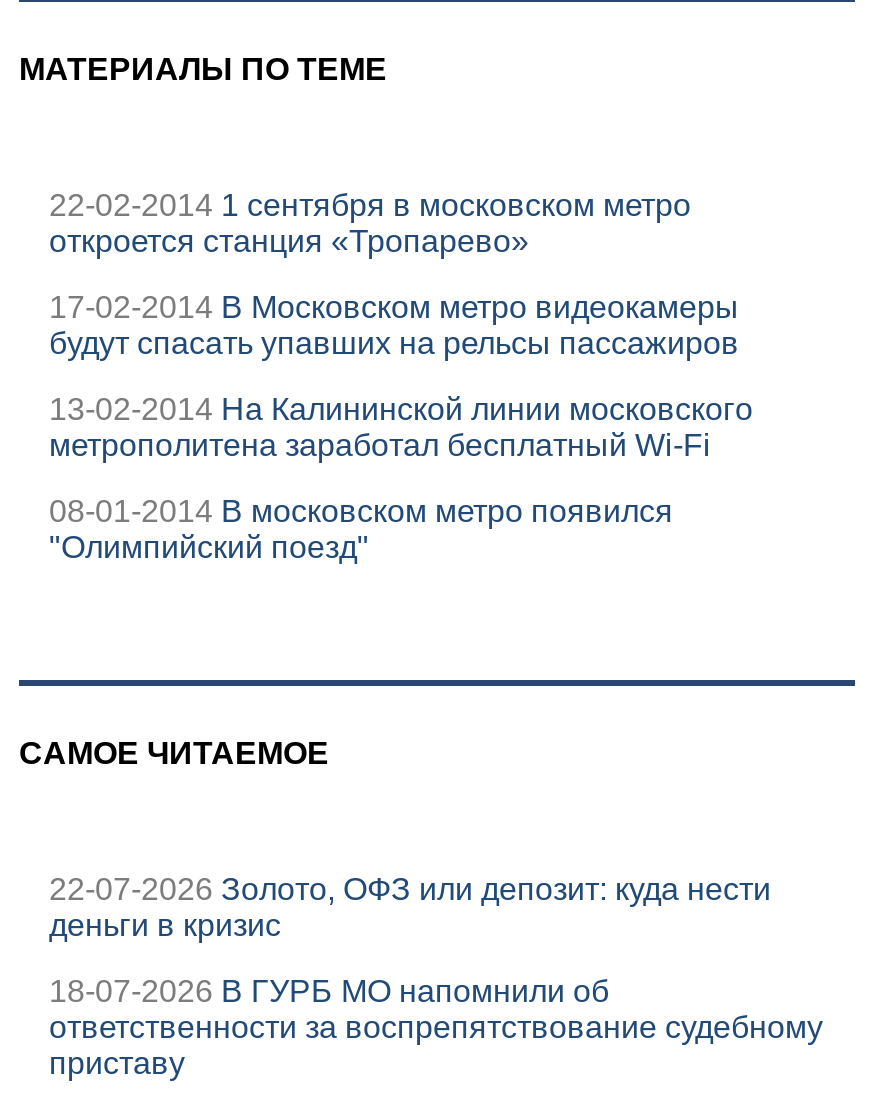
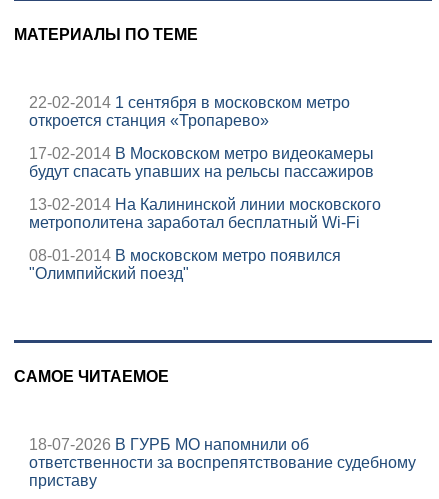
[49,871,771,941] 22-07-2026 Золото, ОФЗ или депозит: куда нести | деньги в кризис -> none

